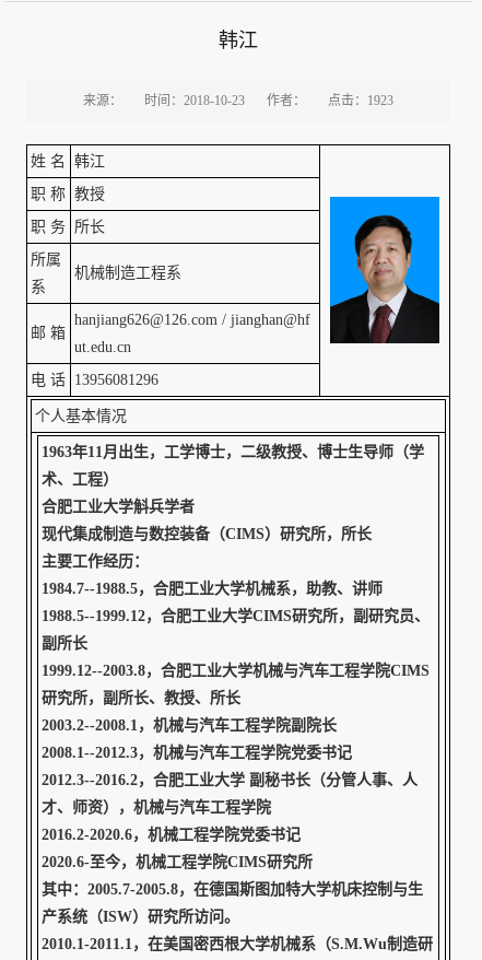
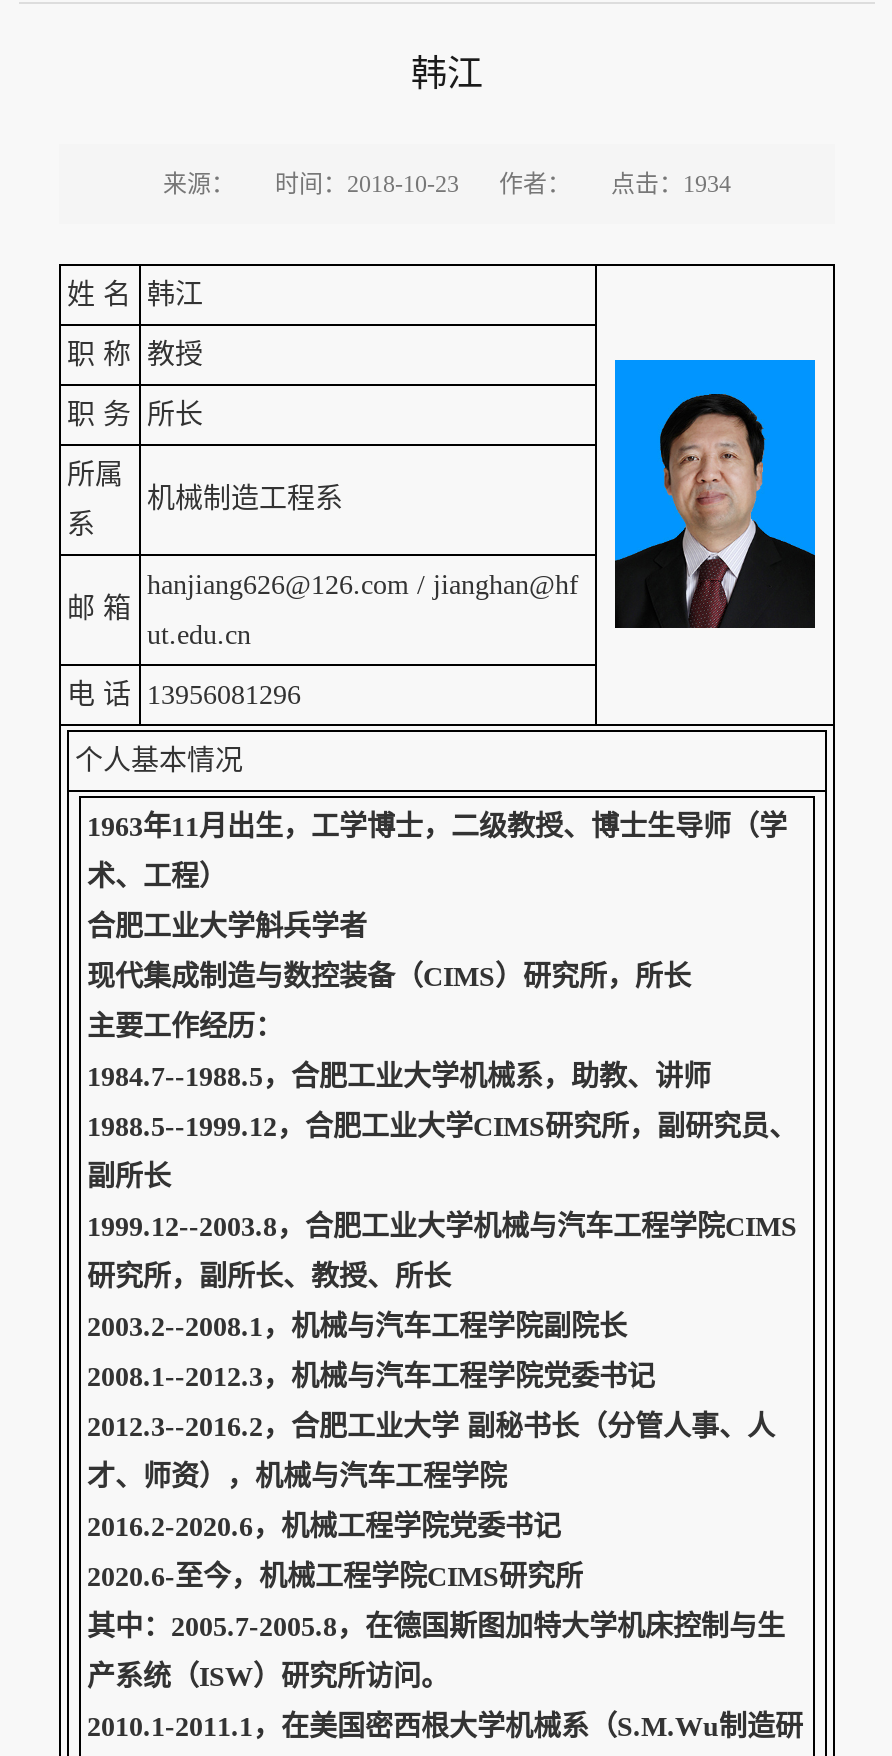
[83,93,393,108] 来源： 时间：2018-10-23 作者： 点击：1923 -> [163,169,731,197] 来源： 时间：2018-10-23 作者： 点击：1934

